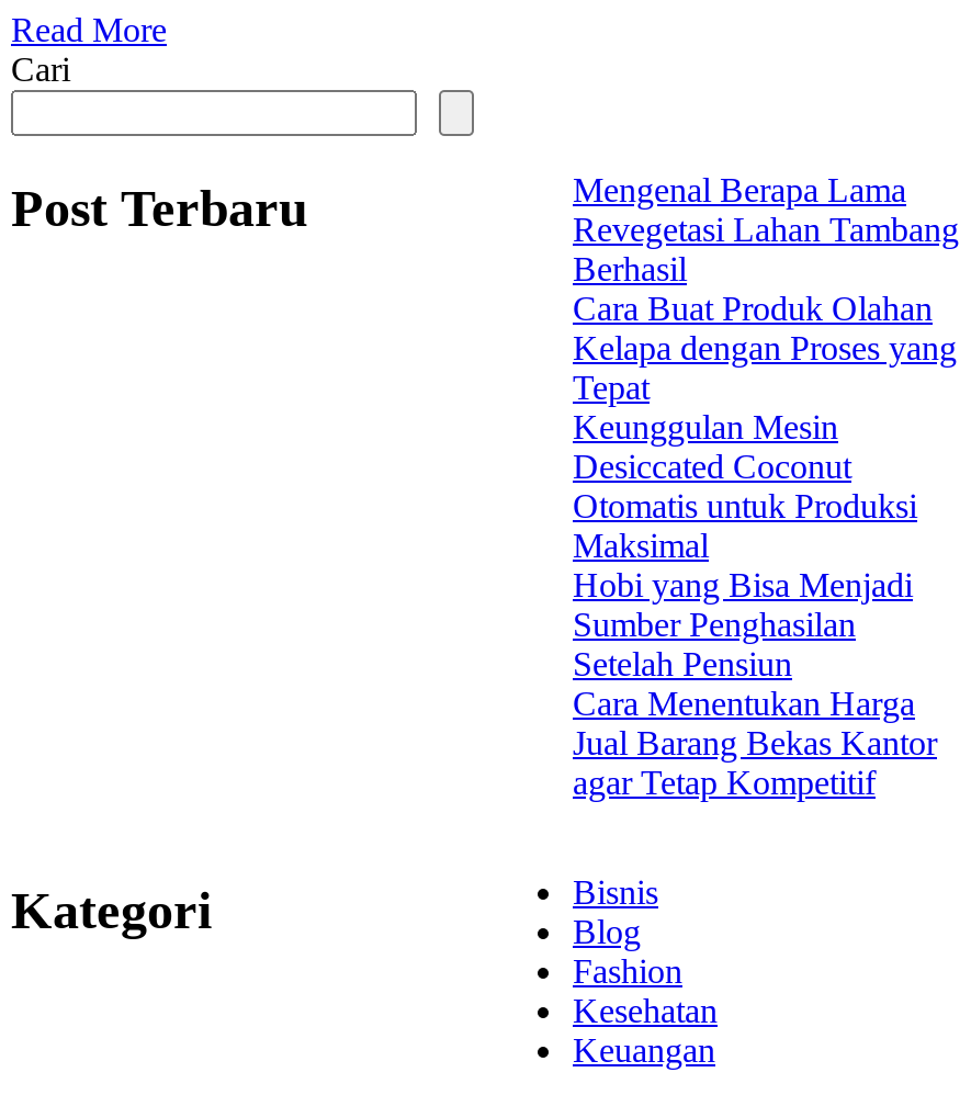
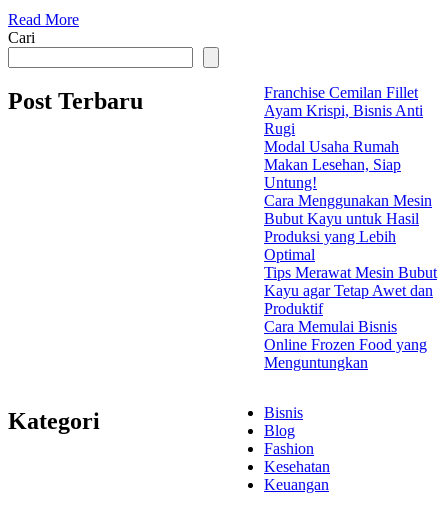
[573,171,959,801] Mengenal Berapa Lama | Revegetasi Lahan Tambang | Berhasil | Cara Buat Produk Olahan | Kelapa dengan Proses yang | Tepat | Keunggulan Mesin | Desiccated Coconut | Otomatis untuk Produksi | Maksimal | Hobi yang Bisa Menjadi | Sumber Penghasilan | Setelah Pensiun | Cara Menentukan Harga | Jual Barang Bekas Kantor | agar Tetap Kompetitif -> [264,84,437,371] Franchise Cemilan Fillet | Ayam Krispi, Bisnis Anti | Rugi | Modal Usaha Rumah | Makan Lesehan, Siap | Untung! | Cara Menggunakan Mesin | Bubut Kayu untuk Hasil | Produksi yang Lebih | Optimal | Tips Merawat Mesin Bubut | Kayu agar Tetap Awet dan | Produktif | Cara Memulai Bisnis | Online Frozen Food yang | Menguntungkan

